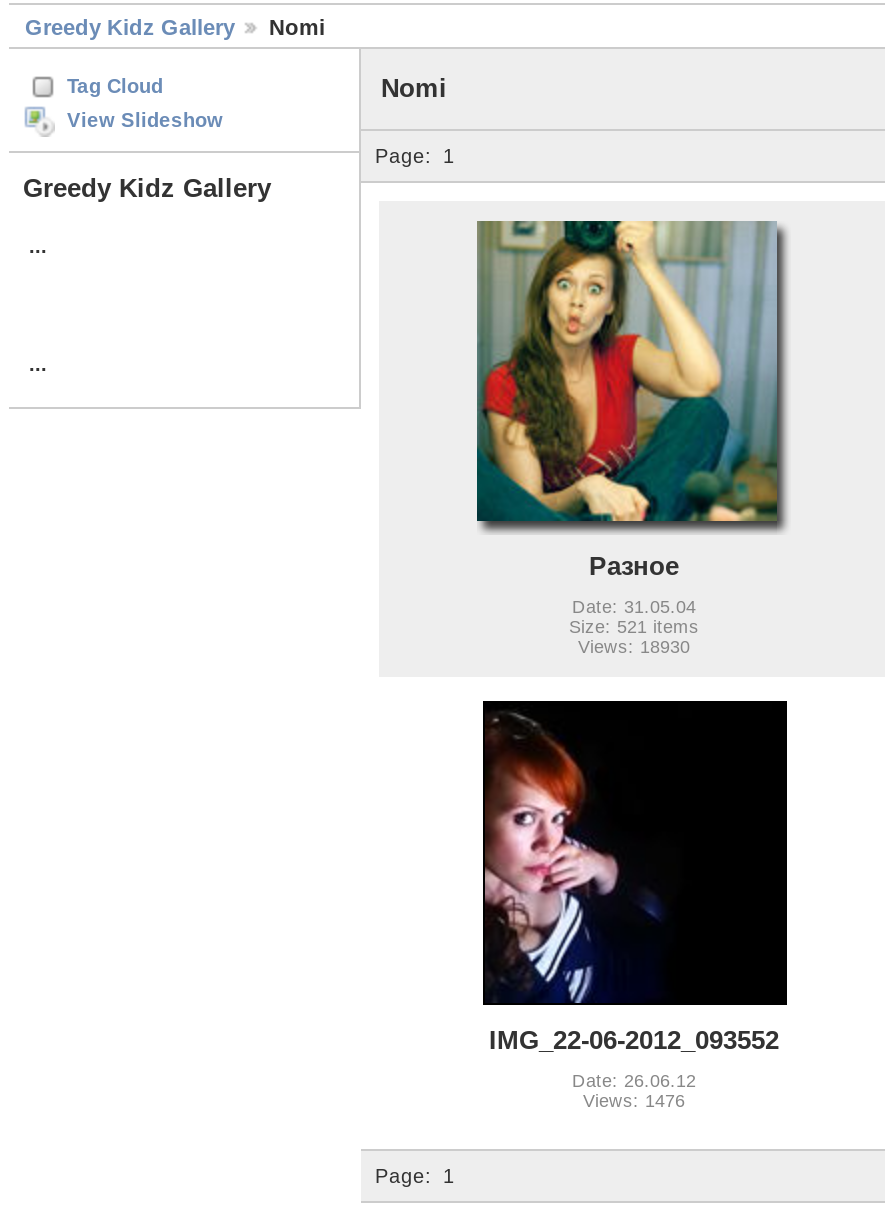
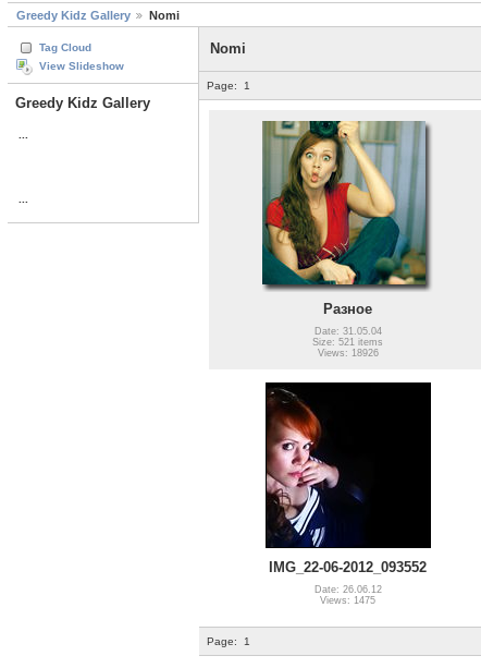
[578,636,690,656] Views: 18930 -> [317,347,378,358] Views: 18926
[583,1090,685,1110] Views: 1476 -> [320,595,375,606] Views: 1475

